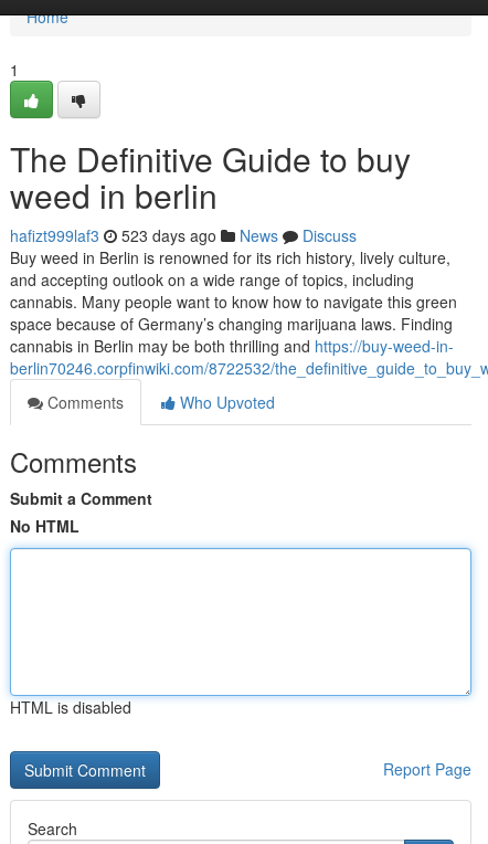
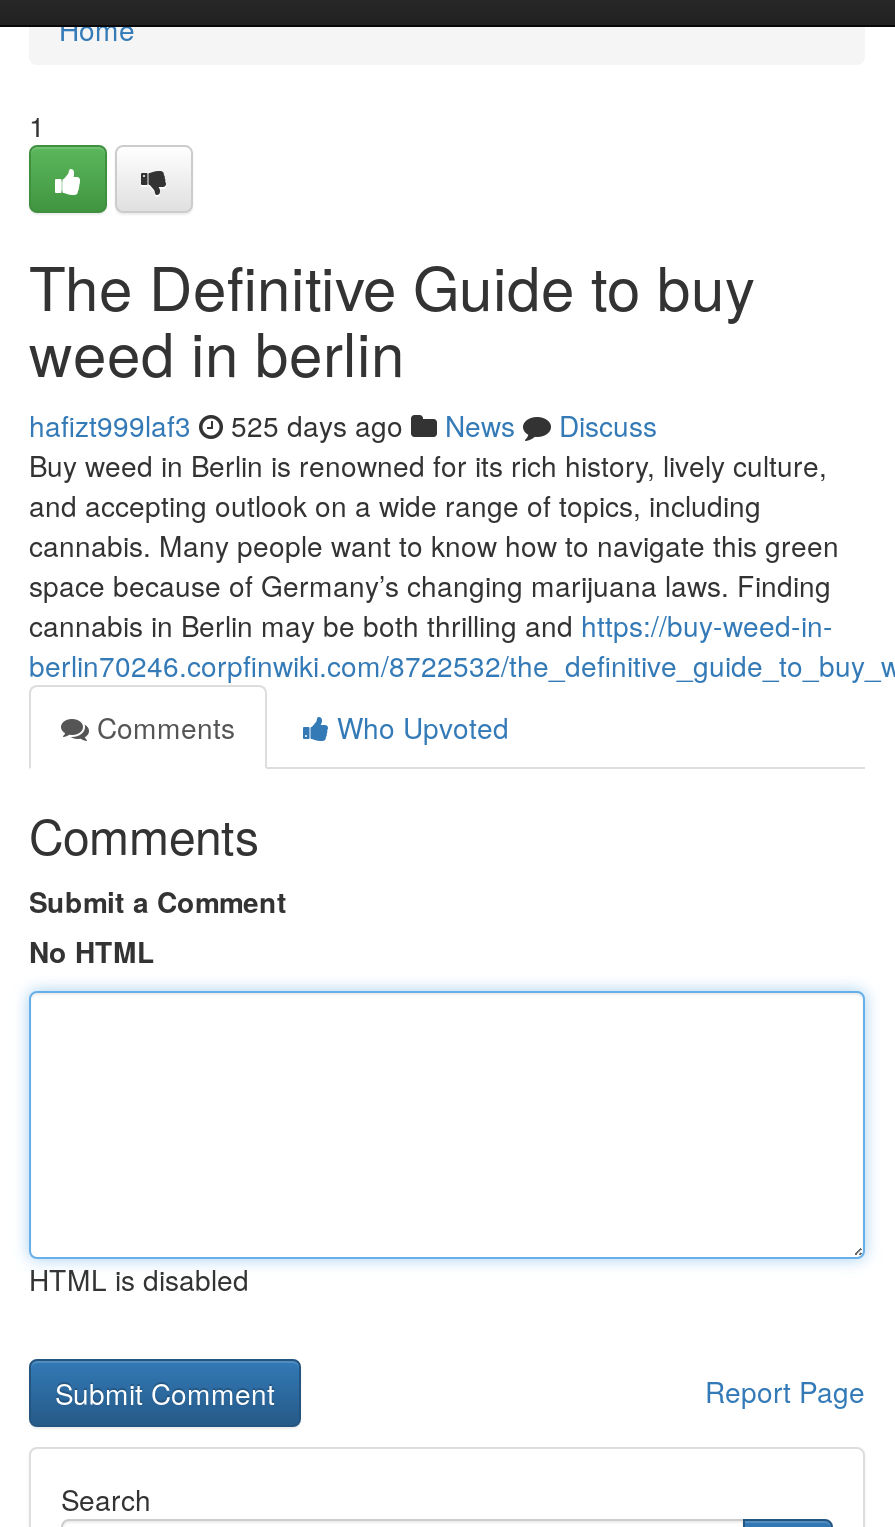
[10,224,357,246] hafizt999laf3 523 days ago News Discuss -> [29,405,657,445] hafizt999laf3 525 days ago News Discuss

